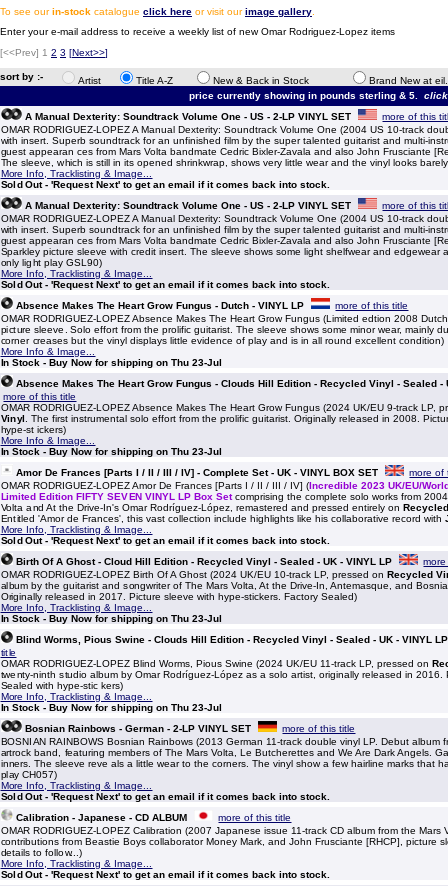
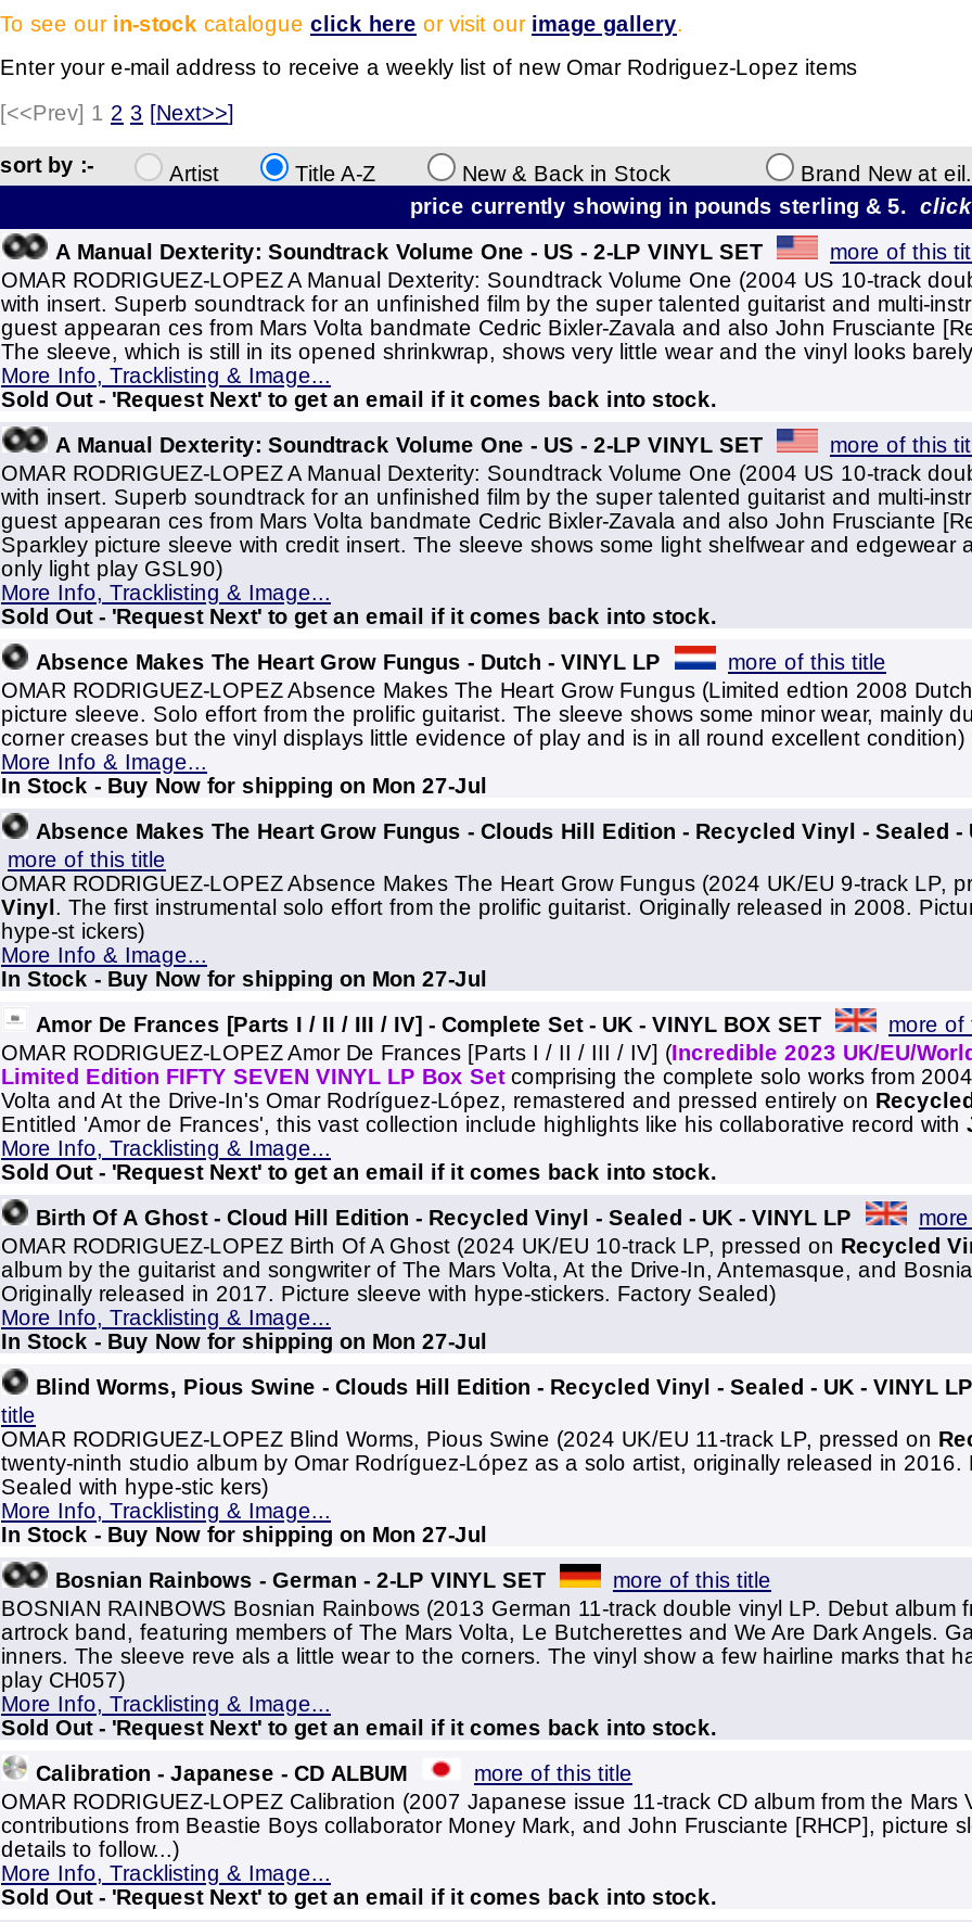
[0,357,222,368] In Stock - Buy Now for shipping on Thu 23-Jul -> [1,774,487,798] In Stock - Buy Now for shipping on Mon 27-Jul
[0,446,222,457] In Stock - Buy Now for shipping on Thu 23-Jul -> [1,967,487,991] In Stock - Buy Now for shipping on Mon 27-Jul
[0,613,222,624] In Stock - Buy Now for shipping on Thu 23-Jul -> [1,1329,487,1353] In Stock - Buy Now for shipping on Mon 27-Jul
[0,702,222,713] In Stock - Buy Now for shipping on Thu 23-Jul -> [1,1523,487,1546] In Stock - Buy Now for shipping on Mon 27-Jul

